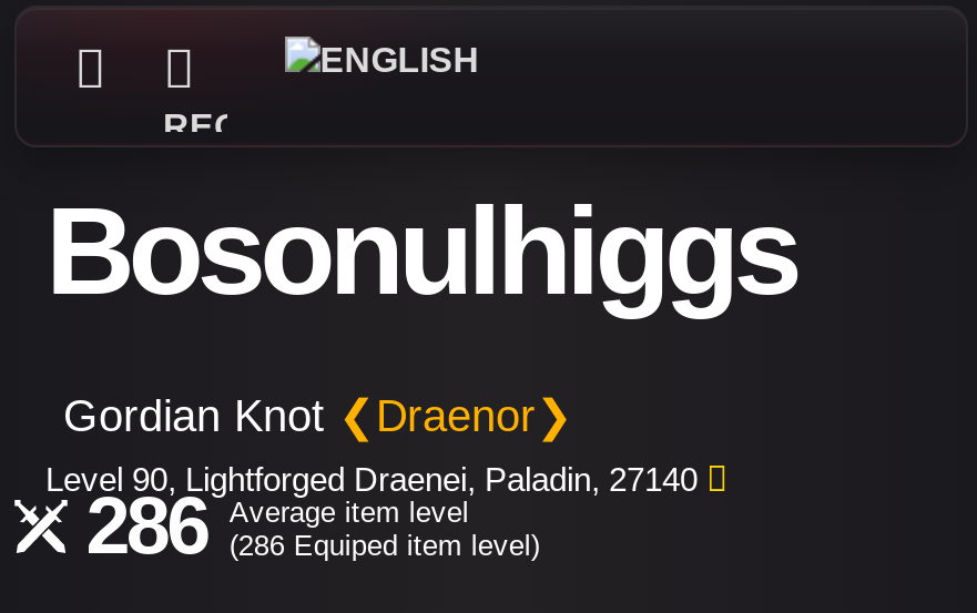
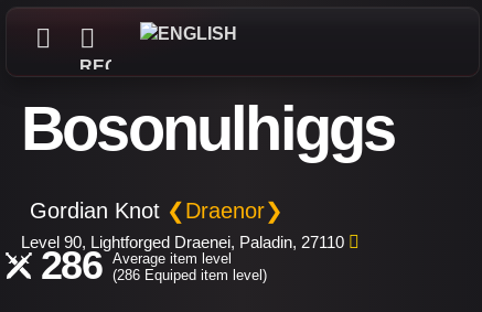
[45,460,706,497] Level 90, Lightforged Draenei, Paladin, 27140 -> [21,232,349,251] Level 90, Lightforged Draenei, Paladin, 27110

